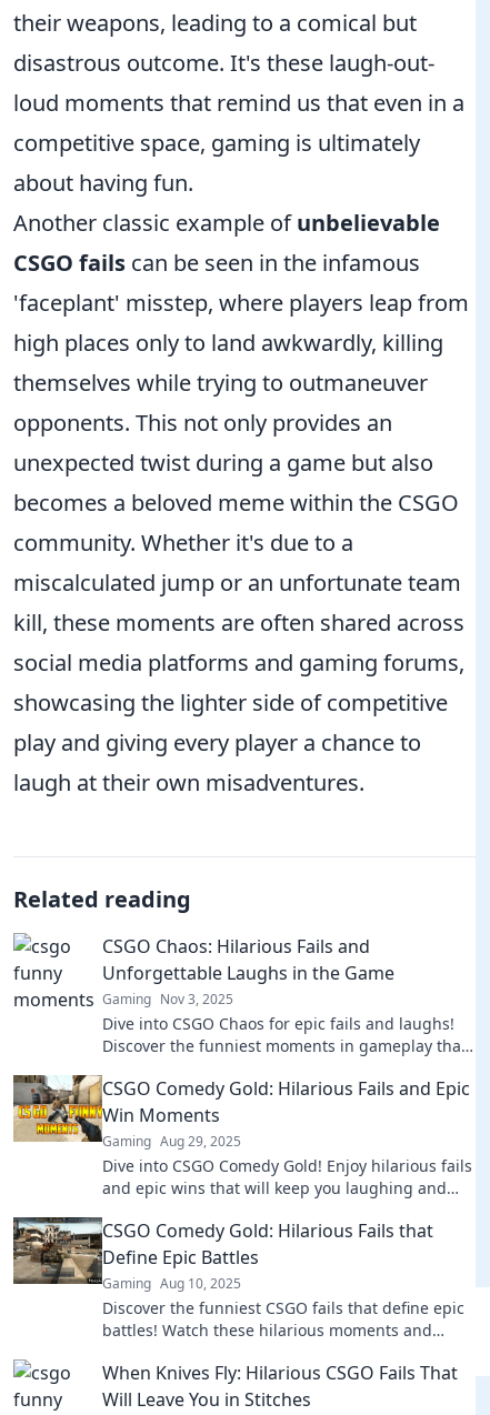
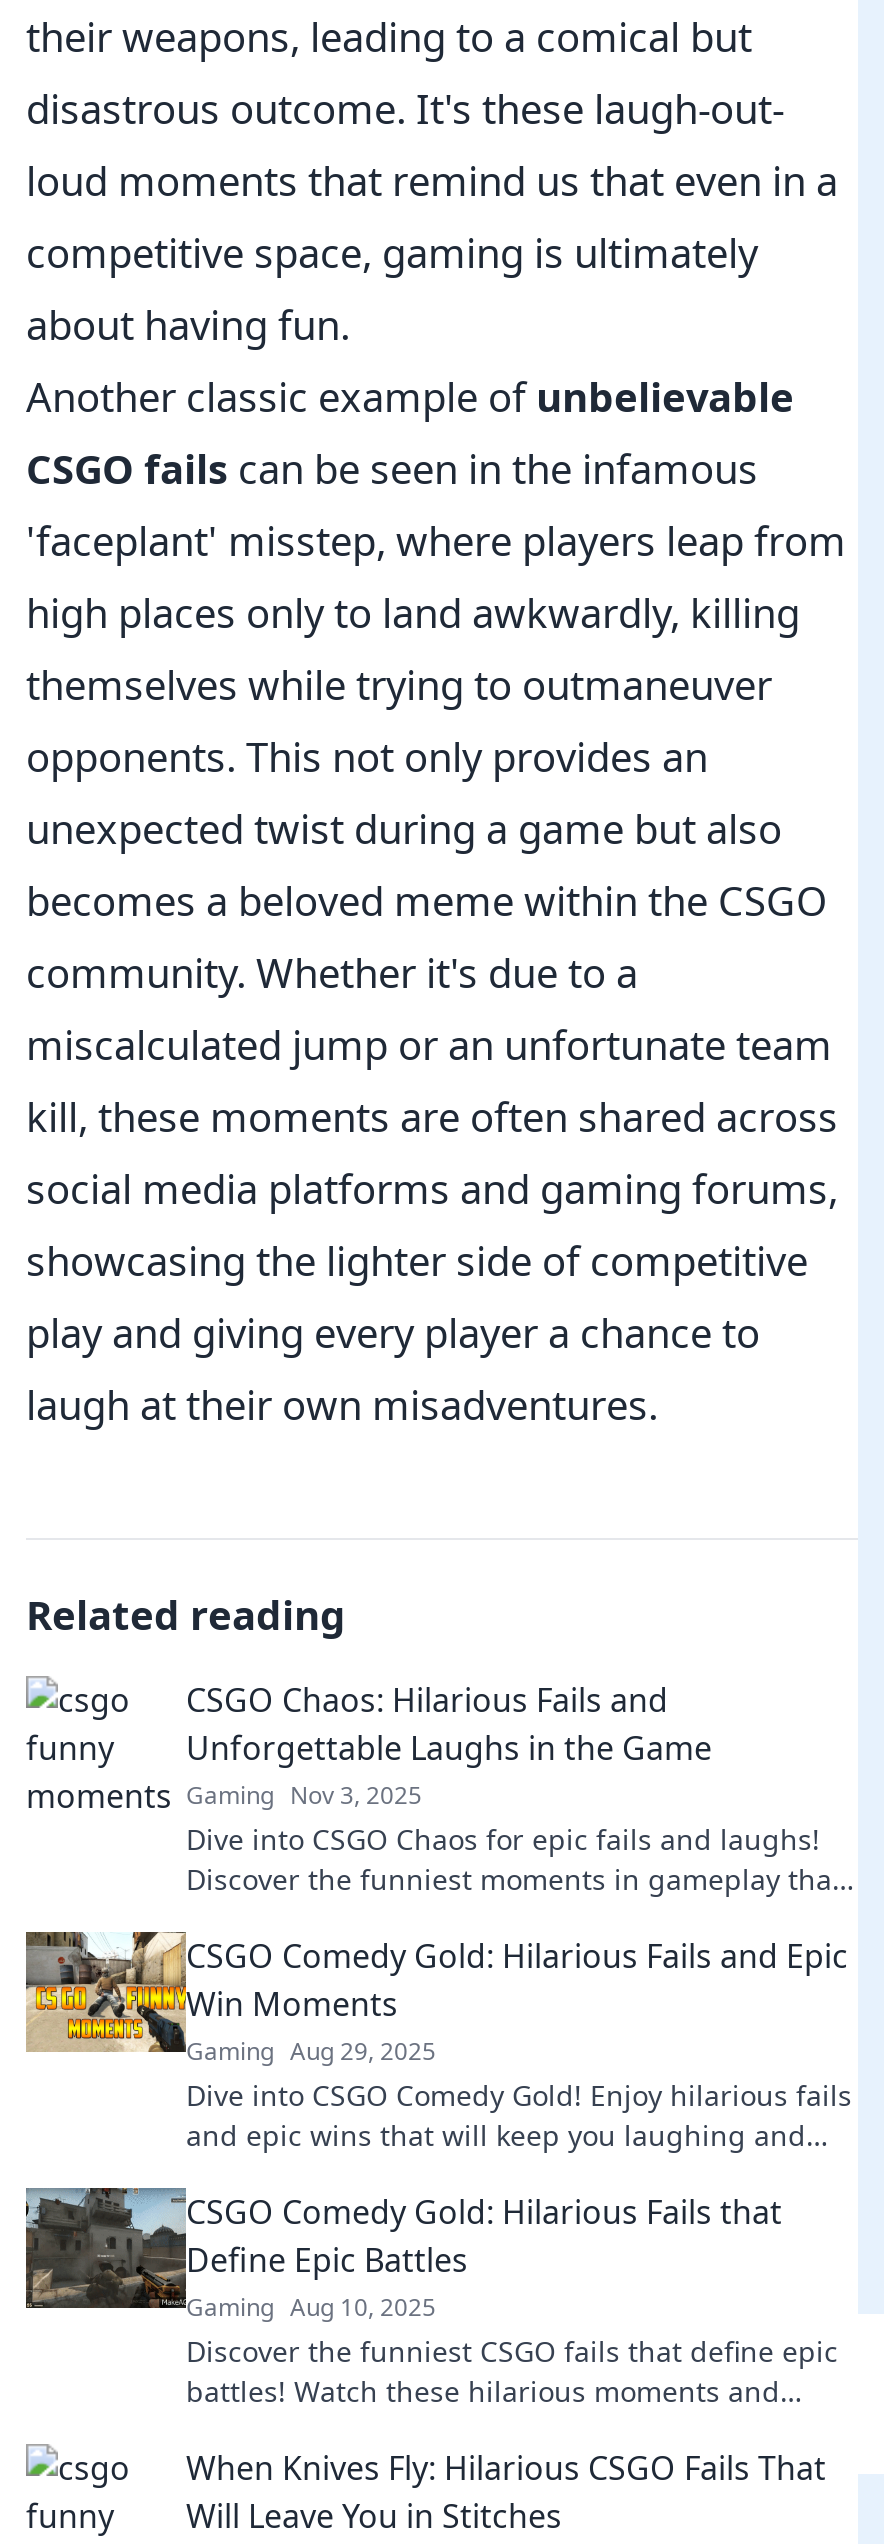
[12,1216,99,1285] [image] -> [24,2186,180,2310] [image]

